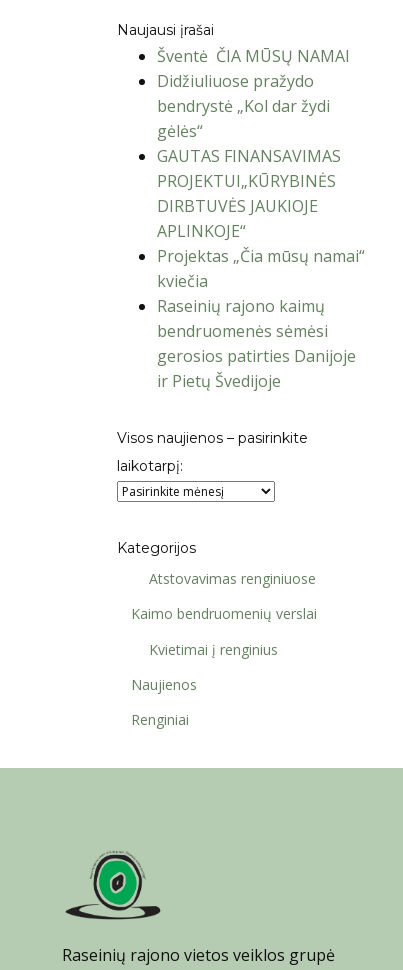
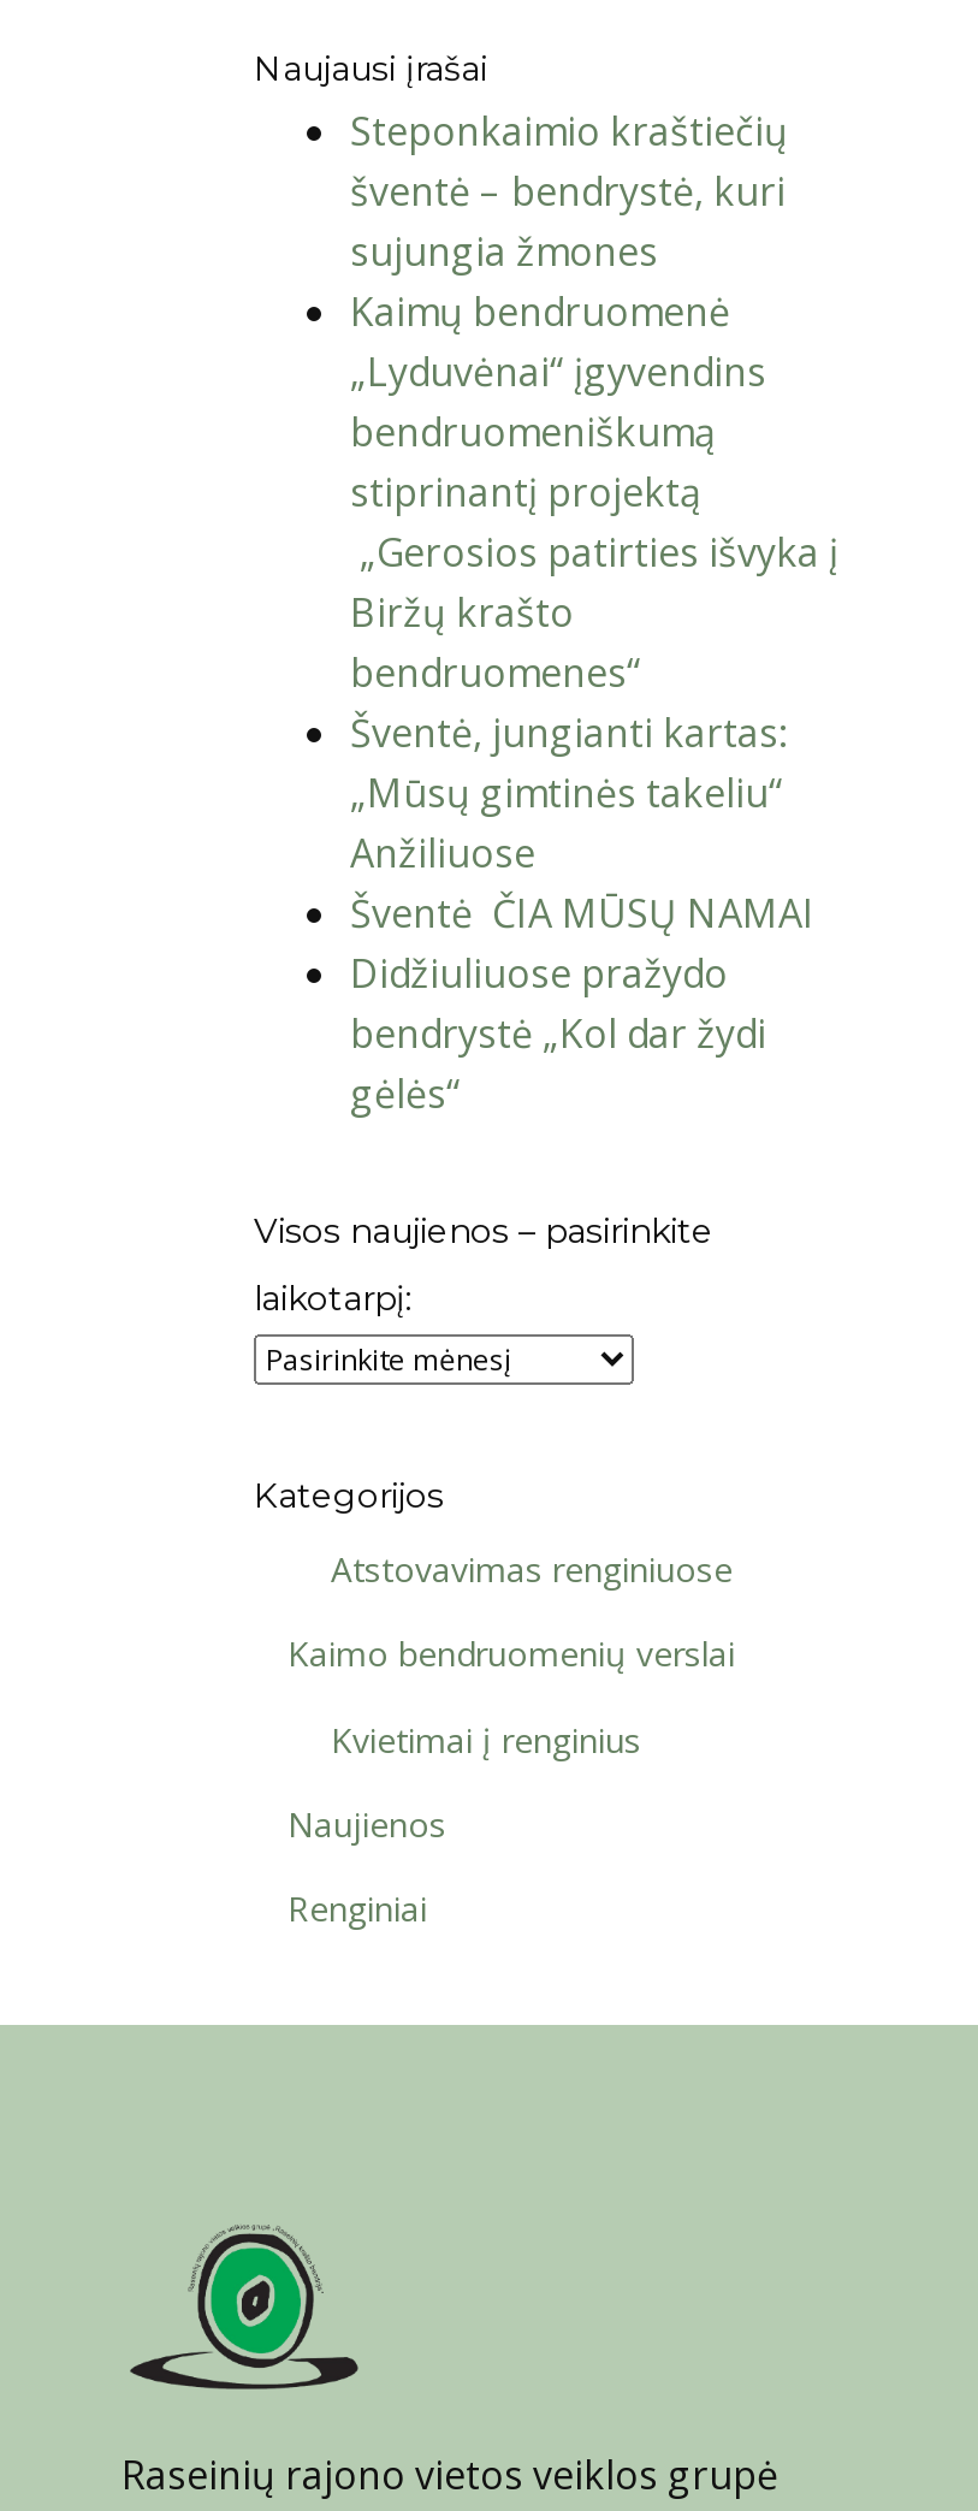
none -> [350,105,838,880] Steponkaimio kraštiečių | šventė – bendrystė, kuri | sujungia žmones | Kaimų bendruomenė | „Lyduvėnai“ įgyvendins | bendruomeniškumą | stiprinantį projektą | „Gerosios patirties išvyka į | Biržų krašto | bendruomenes“ | Šventė, jungianti kartas: | „Mūsų gimtinės takeliu“ | Anžiliuose
moved [157,45,350,142] -> [350,887,814,1120]: Šventė ČIA MŪSŲ NAMAI | Didžiuliuose pražydo | bendrystė „Kol dar žydi | gėlės“
[157,145,365,392] GAUTAS FINANSAVIMAS | PROJEKTUI„KŪRYBINĖS | DIRBTUVĖS JAUKIOJE | APLINKOJE“ | Projektas „Čia mūsų namai“ | kviečia | Raseinių rajono kaimų | bendruomenės sėmėsi | gerosios patirties Danijoje | ir Pietų Švedijoje -> none

